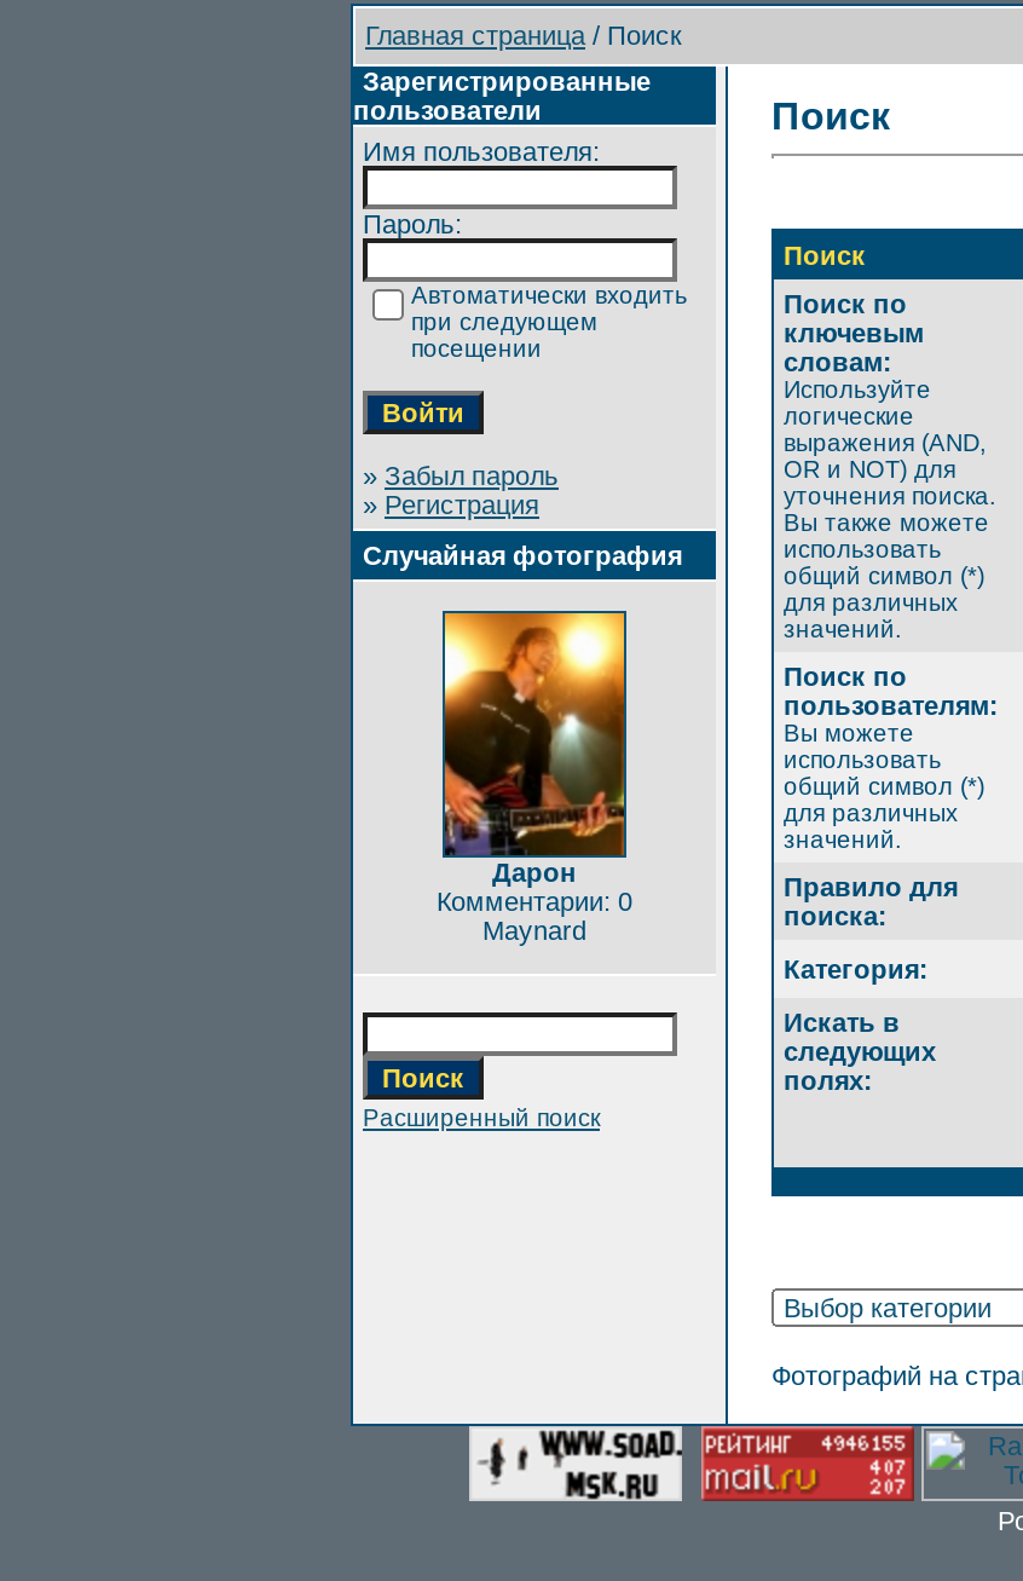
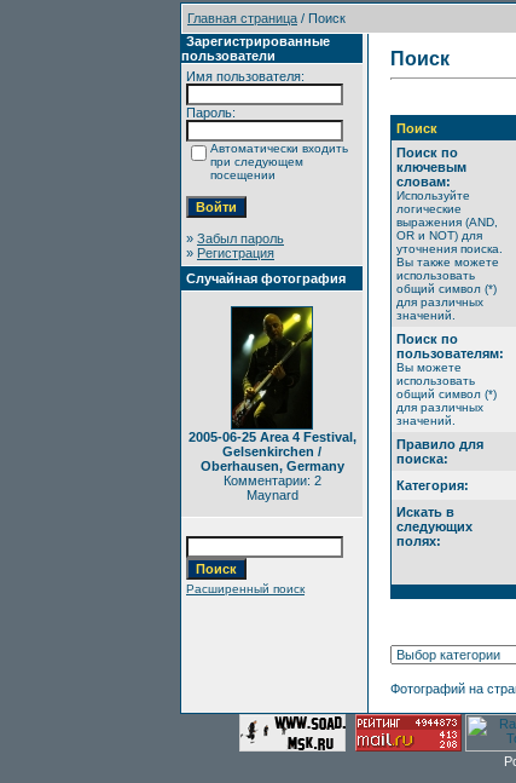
[437,608,632,916] [image] | Дарон | Комментарии: 0 -> [188,306,356,488] [image] | 2005-06-25 Area 4 Festival, | Gelsenkirchen / | Oberhausen, Germany | Комментарии: 2
moved [363,916,600,1131] -> [186,488,305,595]: Maynard | Расширенный поиск

